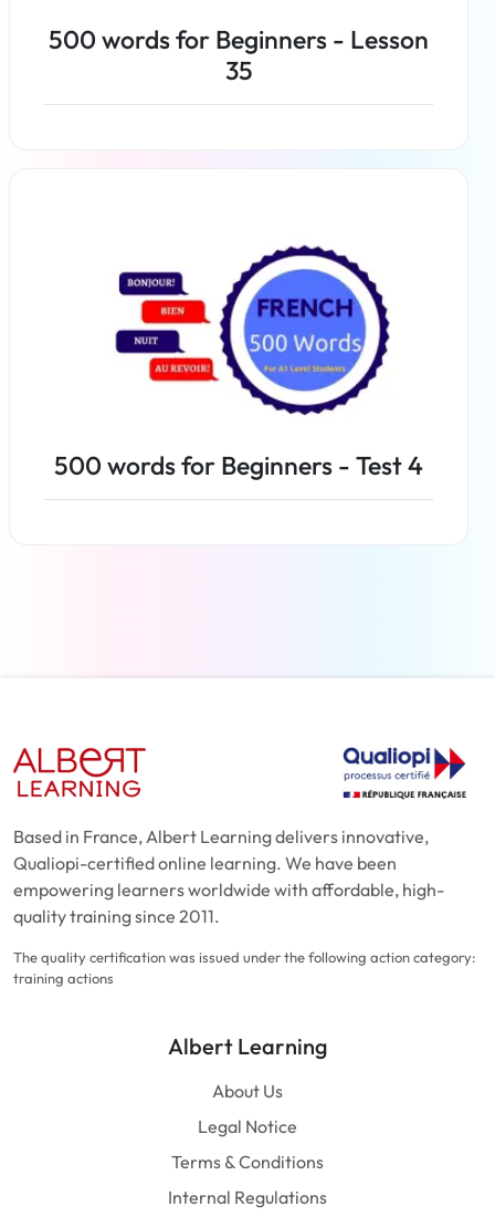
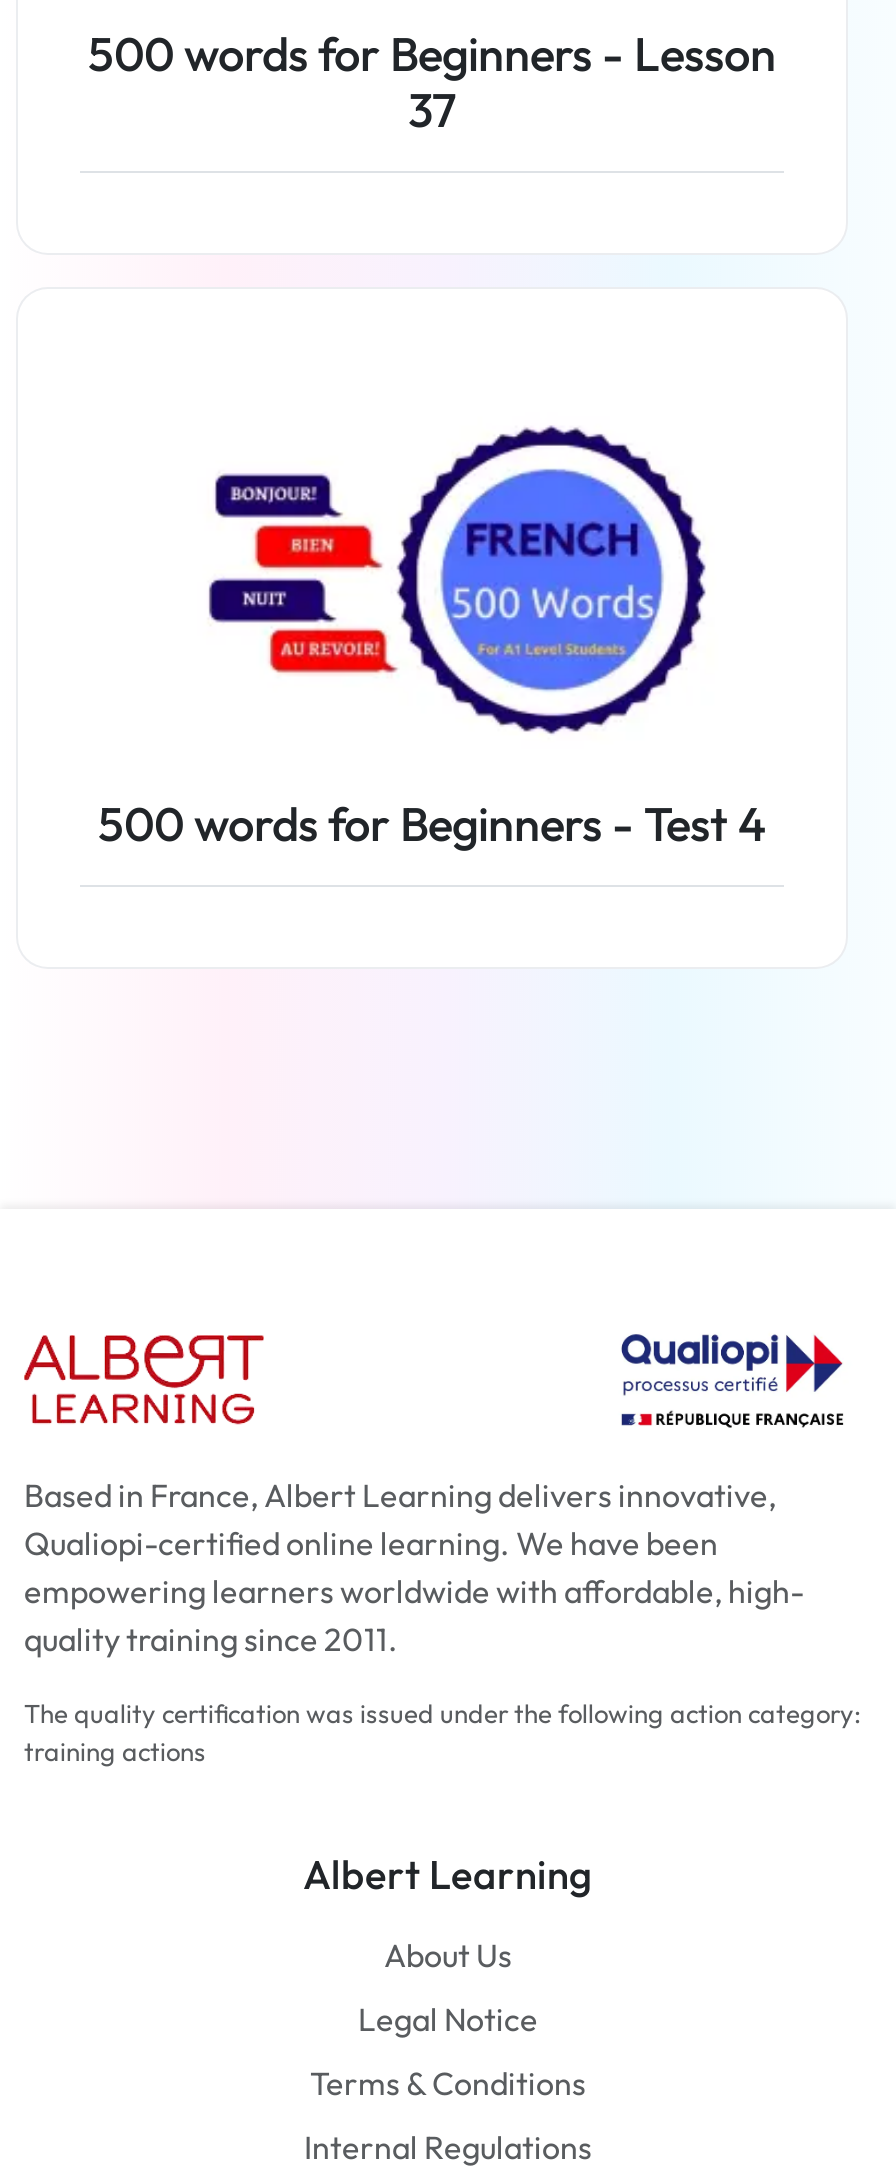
[225,54,252,86] 35 -> [408,80,456,138] 37

